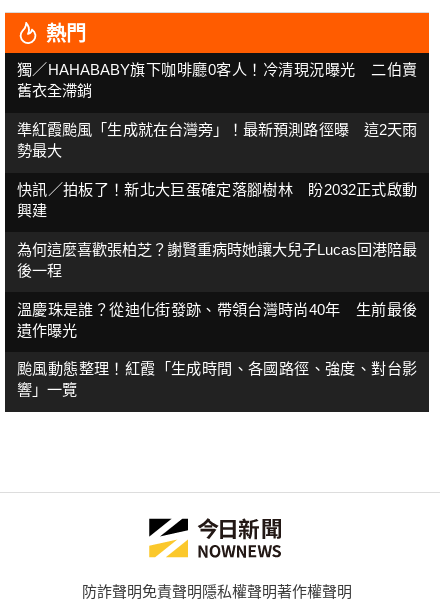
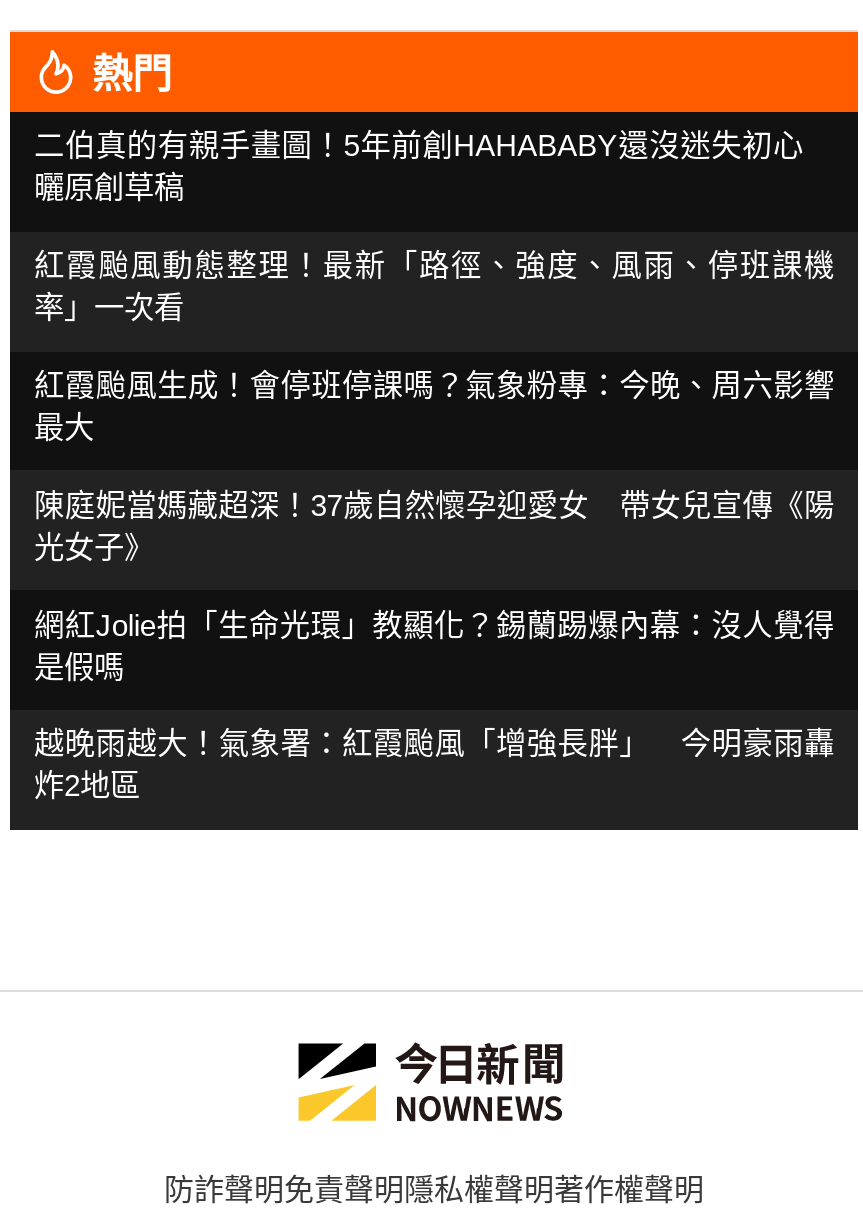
[17,61,417,99] 獨／HAHABABY旗下咖啡廳0客人！冷清現況曝光 二伯賣 | 舊衣全滯銷 -> [34,129,834,205] 二伯真的有親手畫圖！5年前創HAHABABY還沒迷失初心 | 曬原創草稿
[17,121,417,159] 準紅霞颱風「生成就在台灣旁」！最新預測路徑曝 這2天雨 | 勢最大 -> [34,248,834,324] 紅霞颱風動態整理！最新「路徑、強度、風雨、停班課機 | 率」一次看
[17,181,417,219] 快訊／拍板了！新北大巨蛋確定落腳樹林 盼2032正式啟動 | 興建 -> [34,368,834,444] 紅霞颱風生成！會停班停課嗎？氣象粉專：今晚、周六影響 | 最大
[17,241,417,279] 為何這麼喜歡張柏芝？謝賢重病時她讓大兒子Lucas回港陪最 | 後一程 -> [34,488,834,564] 陳庭妮當媽藏超深！37歲自然懷孕迎愛女 帶女兒宣傳《陽 | 光女子》
[17,301,417,339] 溫慶珠是誰？從迪化街發跡、帶領台灣時尚40年 生前最後 | 遺作曝光 -> [34,607,834,683] 網紅Jolie拍「生命光環」教顯化？錫蘭踢爆內幕：沒人覺得 | 是假嗎
[17,360,417,398] 颱風動態整理！紅霞「生成時間、各國路徑、強度、對台影 | 響」一覽 -> [34,727,834,803] 越晚雨越大！氣象署：紅霞颱風「增強長胖」 今明豪雨轟 | 炸2地區

